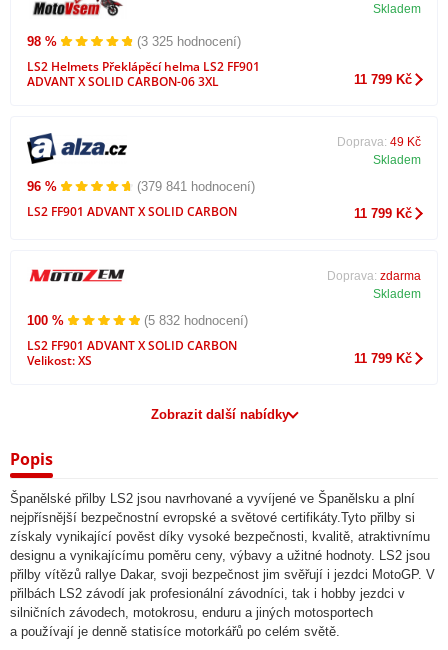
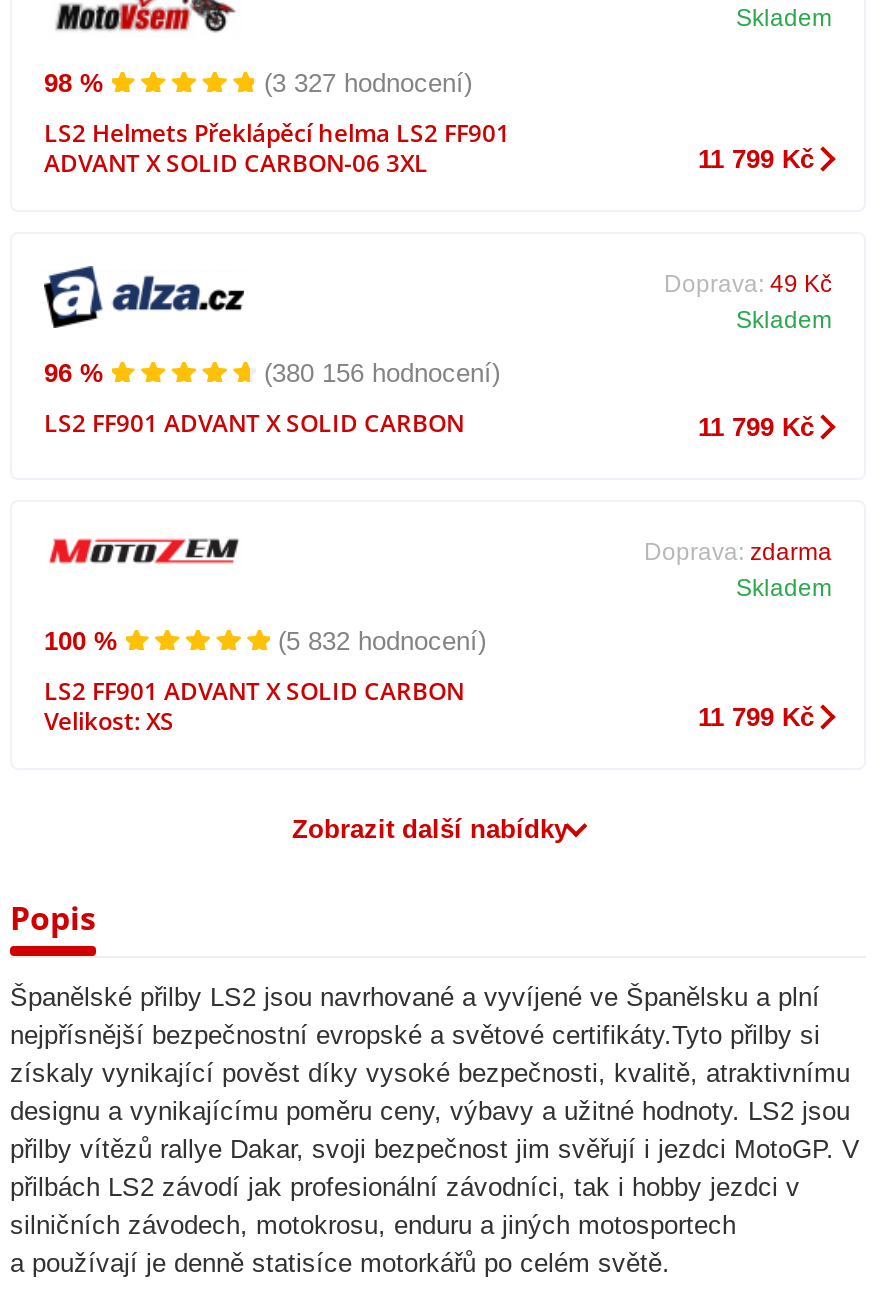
[137,34,241,49] (3 325 hodnocení) -> [264,69,472,99] (3 327 hodnocení)
[137,179,255,194] (379 841 hodnocení) -> [264,359,500,389] (380 156 hodnocení)

